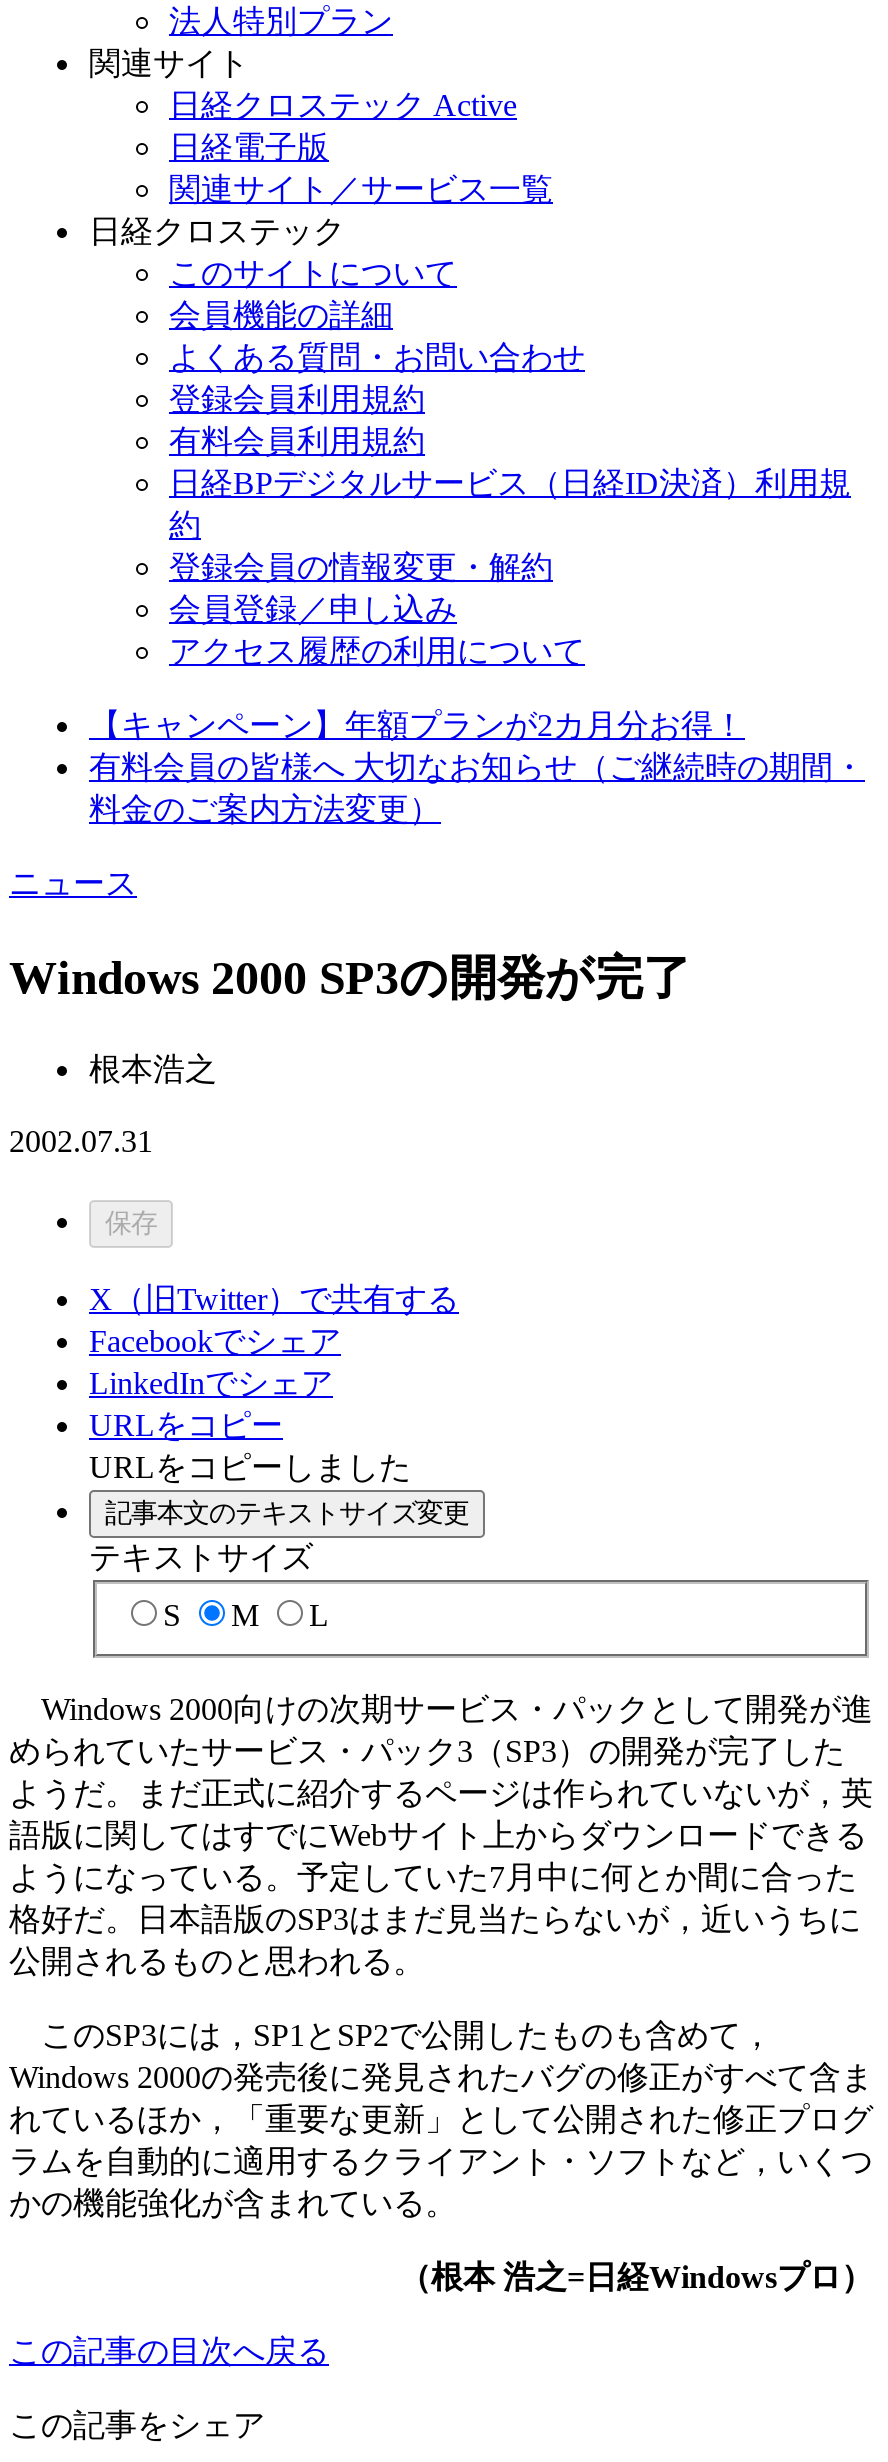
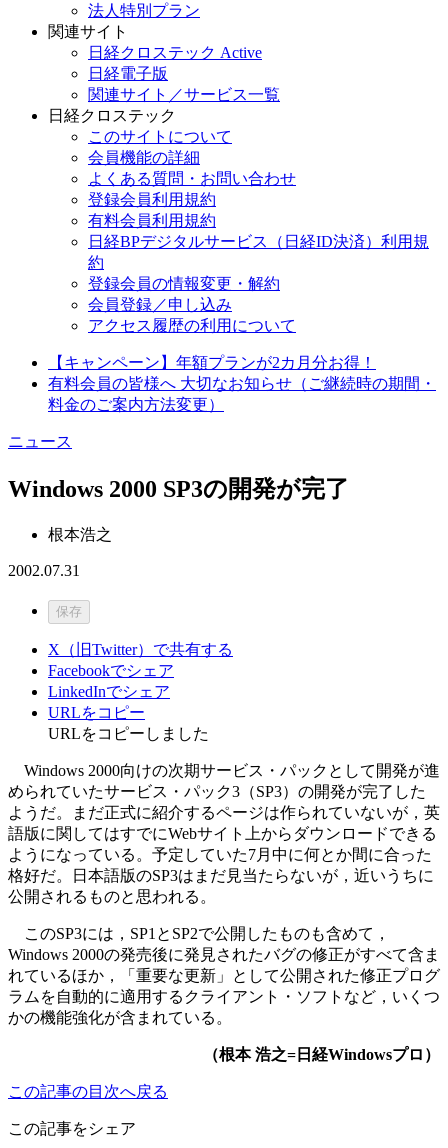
[89,1497,469,1633] 記事本文のテキストサイズ変更 | テキストサイズ | S | M | L -> none

